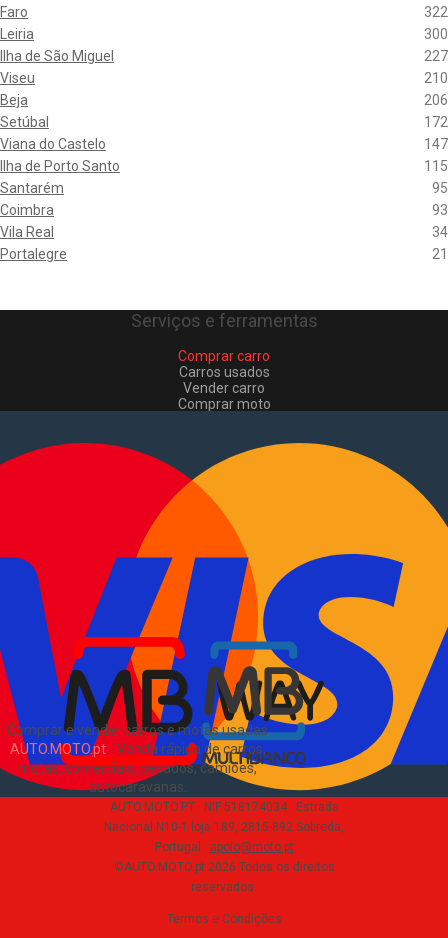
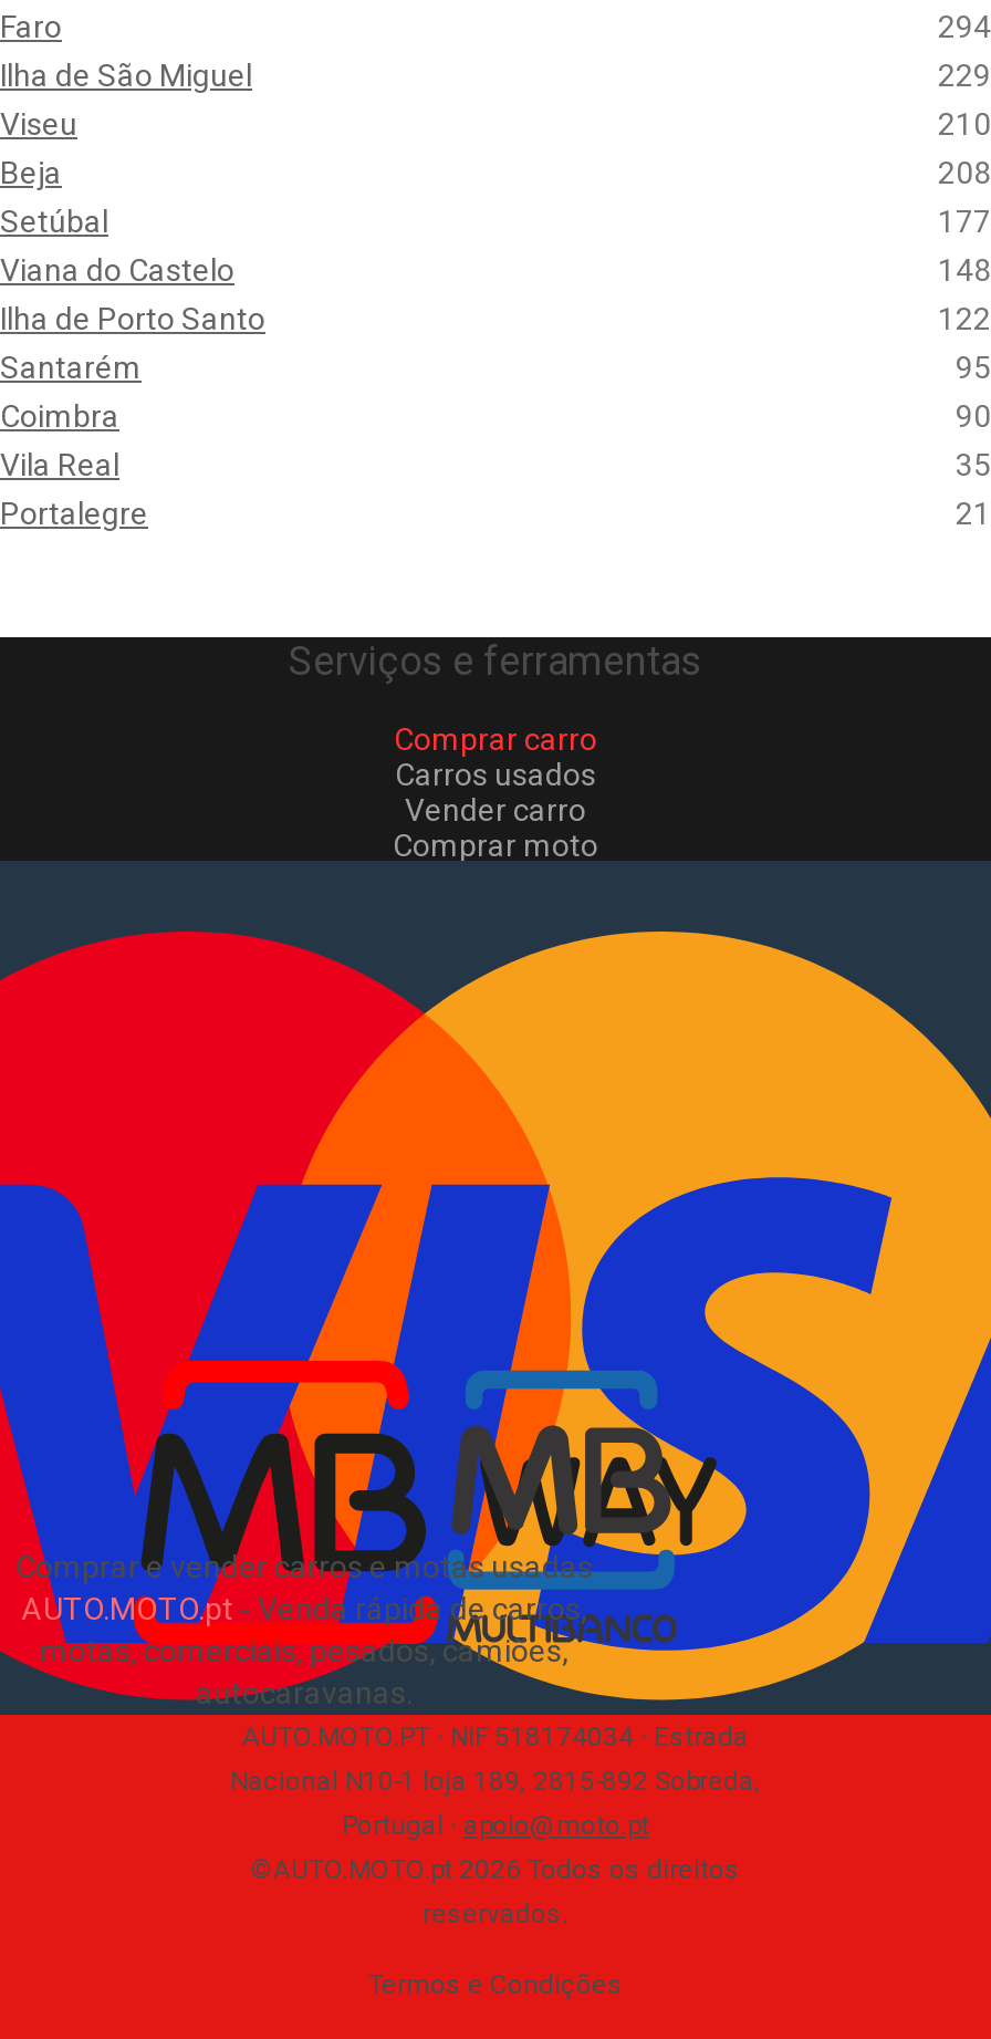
[0,4,448,42] 322 | Leiria | 300 -> [938,9,991,44] 294
[424,48,448,64] 227 -> [938,58,991,93] 229
[424,92,448,108] 206 -> [938,155,991,190] 208
[424,114,448,130] 172 -> [938,204,991,239] 177
[424,136,448,152] 147 -> [938,252,991,288] 148
[424,158,448,174] 115 -> [938,301,991,336] 122
[432,202,448,218] 93 -> [956,398,991,434] 90
[432,224,448,240] 34 -> [956,447,991,482] 35

